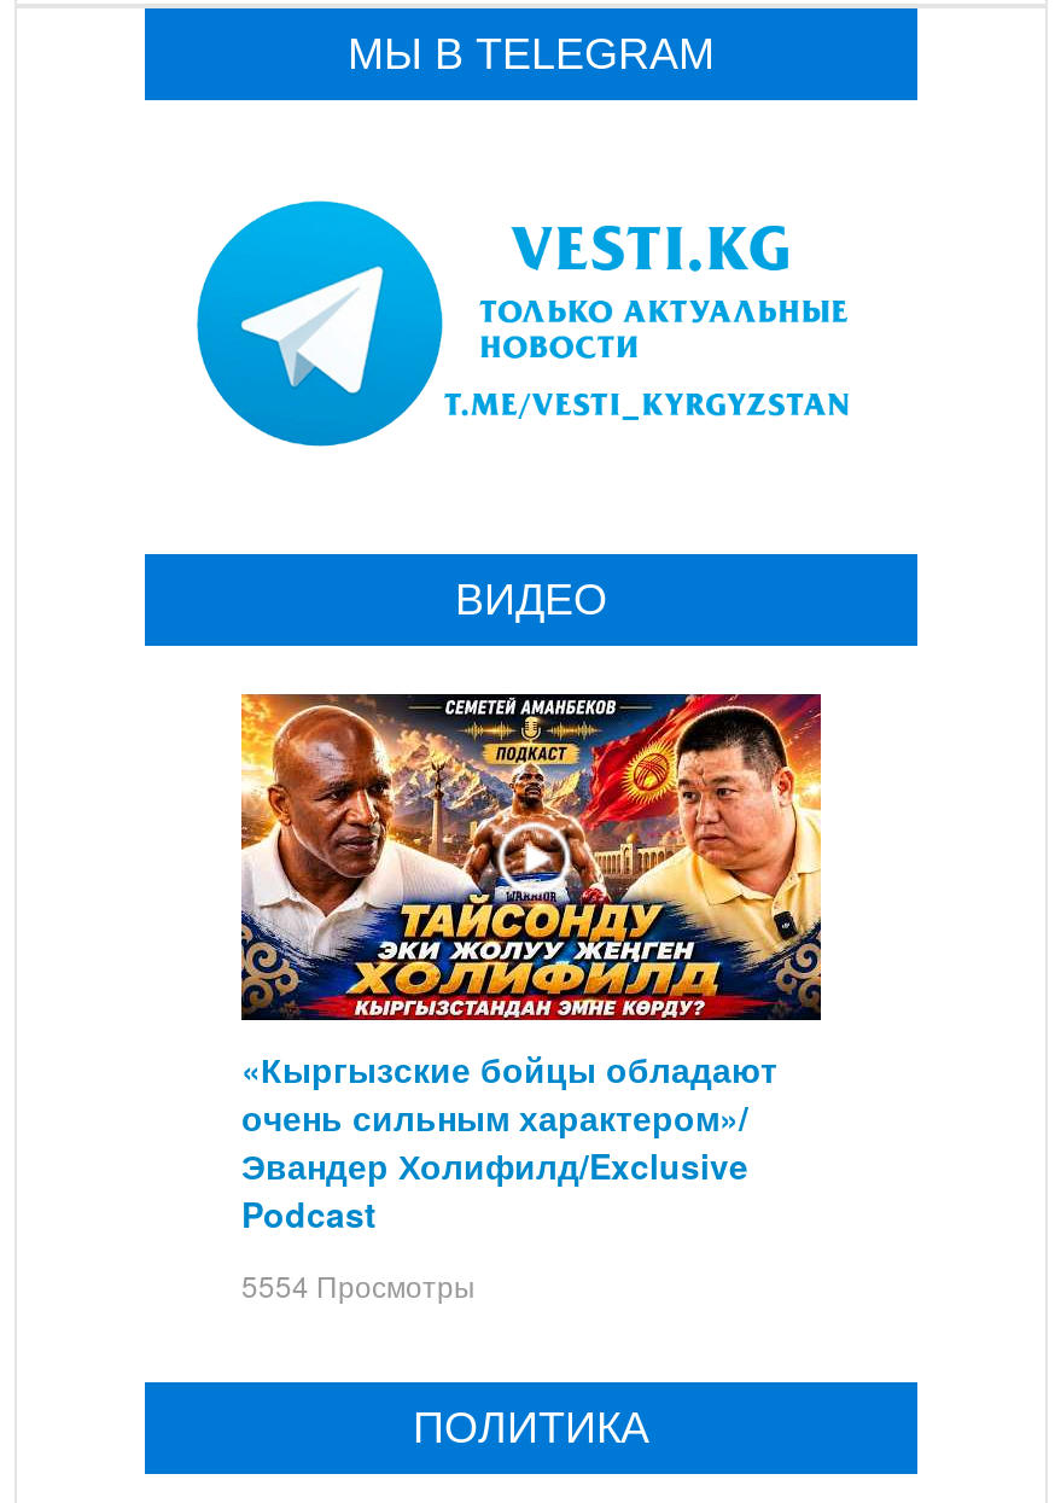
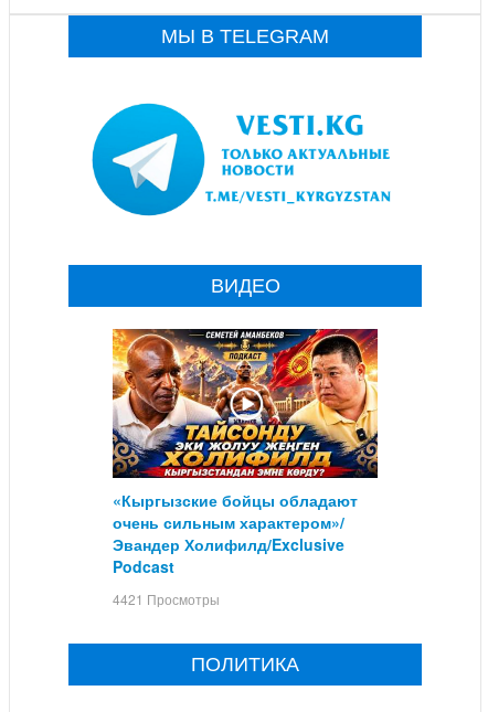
[241,1263,476,1305] 5554 Просмотры -> [113,589,220,608] 4421 Просмотры

